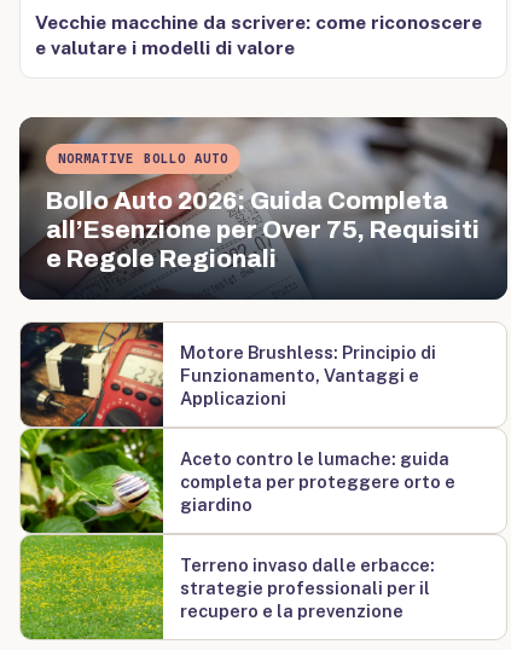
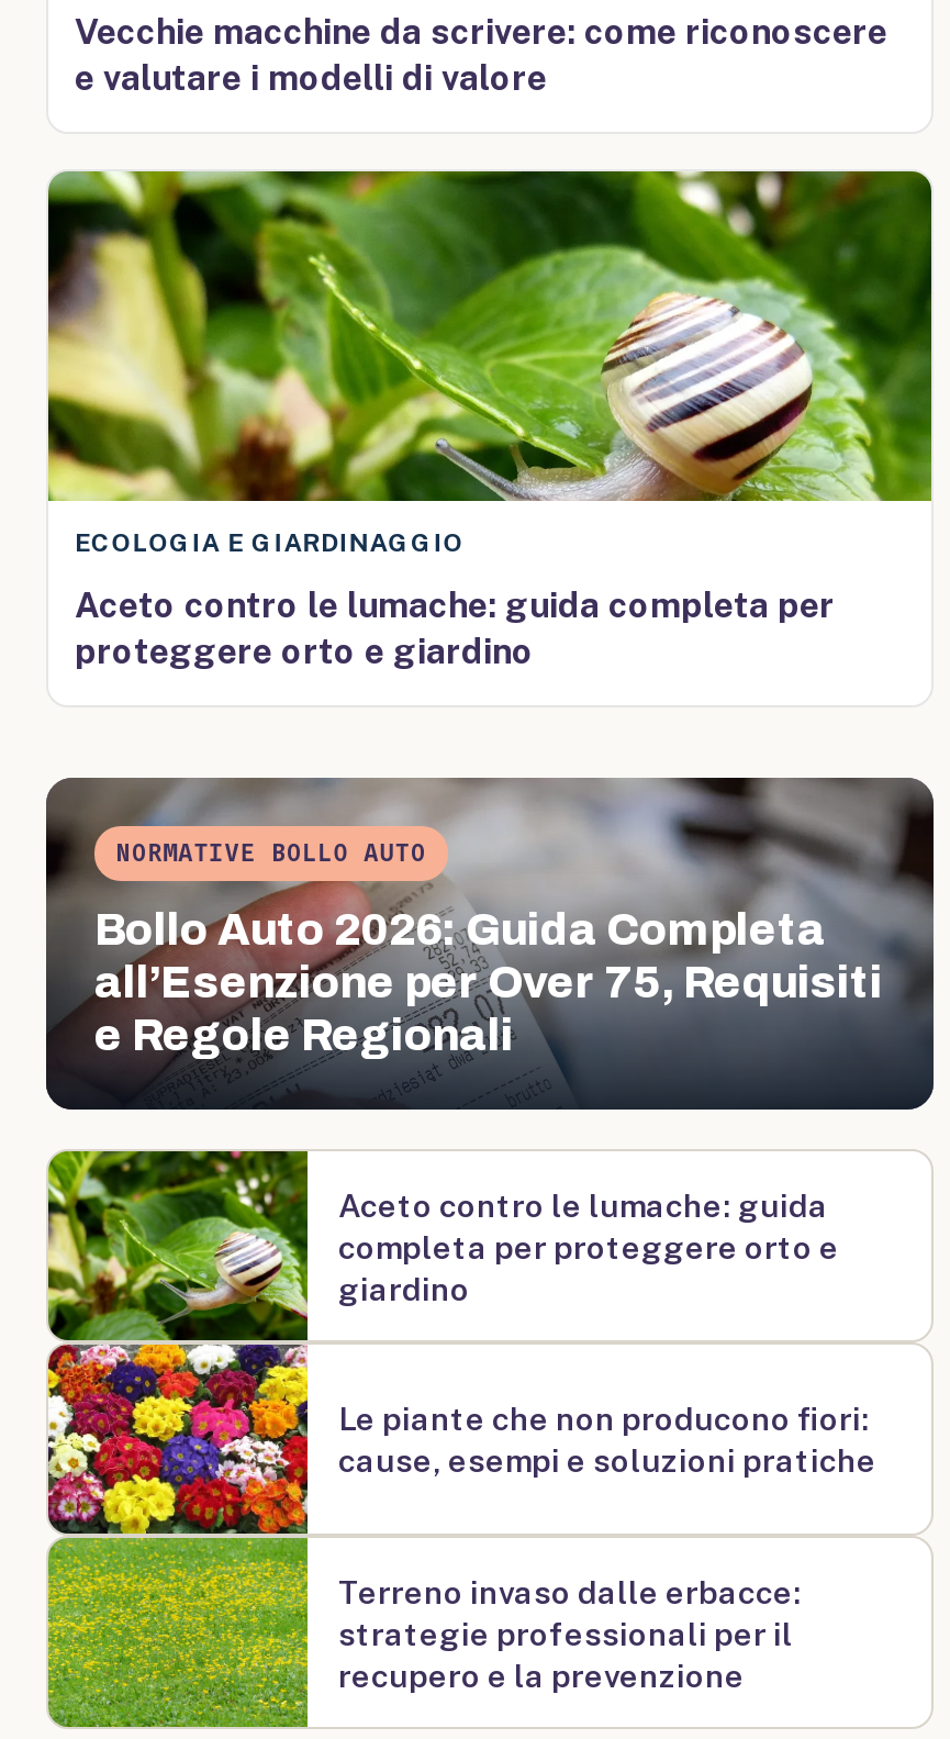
none -> [46,169,934,672] [image] | ECOLOGIA E GIARDINAGGIO | Aceto contro le lumache: guida completa per | proteggere orto e giardino
[19,321,436,428] [image] | Motore Brushless: Principio di | Funzionamento, Vantaggi e | Applicazioni -> none
none -> [46,1342,876,1534] [image] | Le piante che non producono fiori: | cause, esempi e soluzioni pratiche

